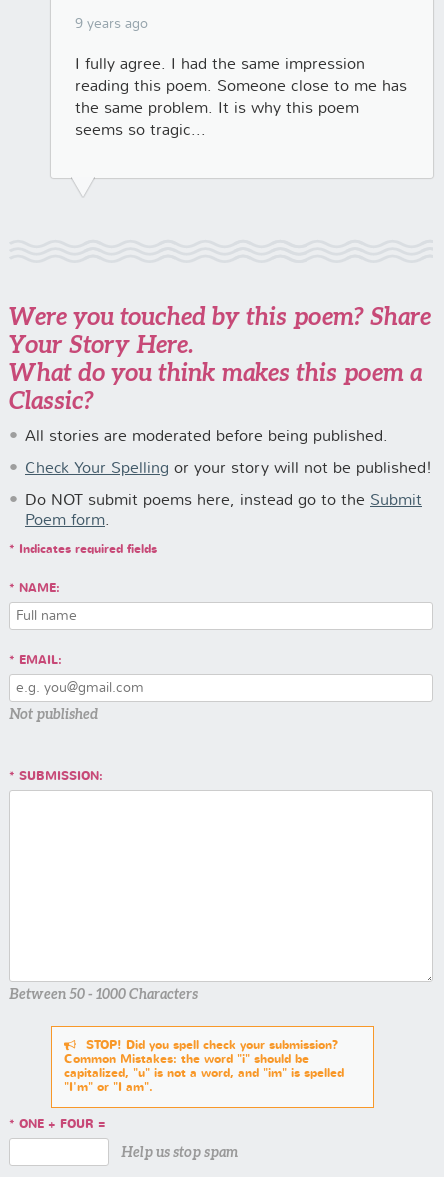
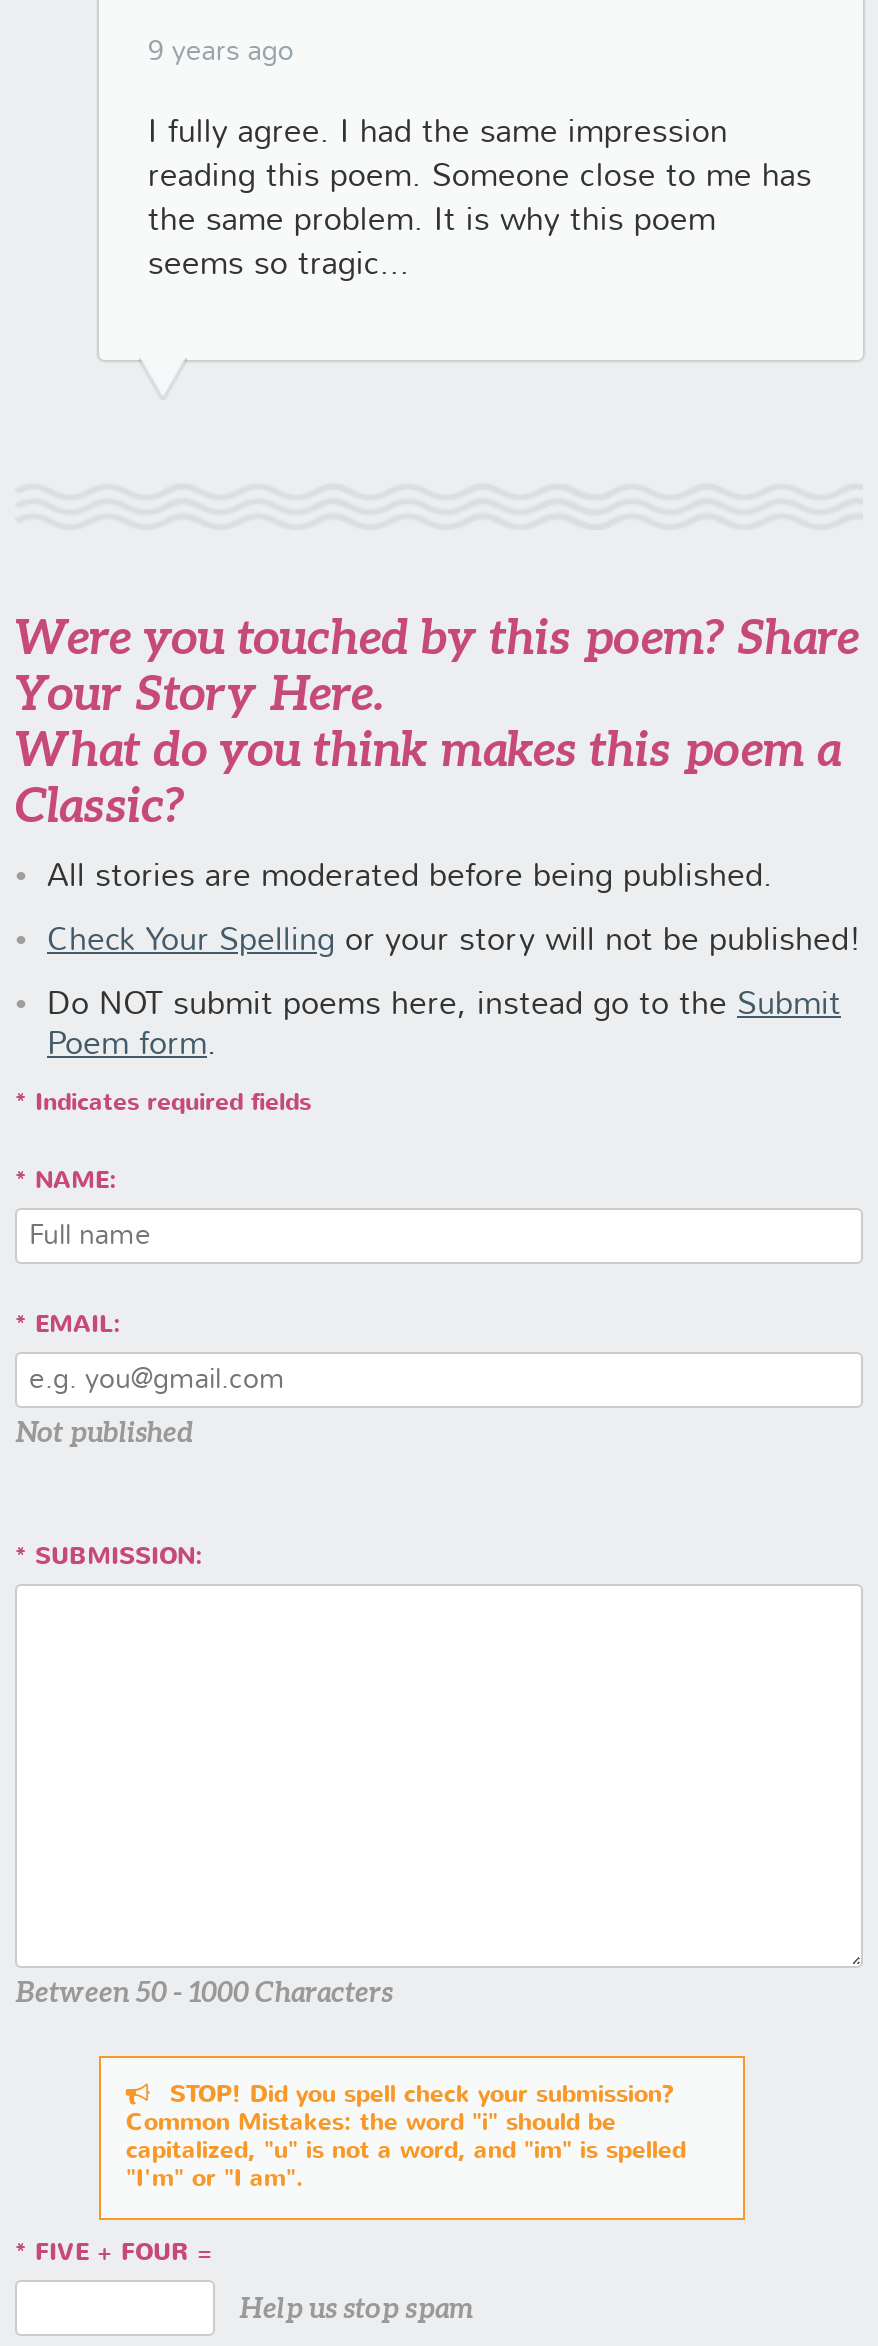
[19,1119,106,1131] ONE + FOUR = -> [35,2242,213,2266] FIVE + FOUR =

